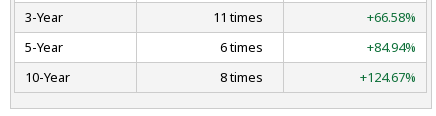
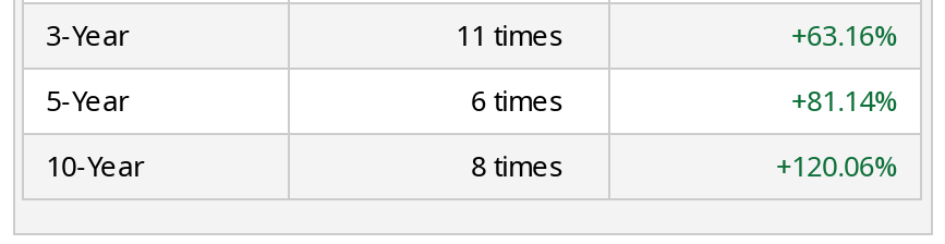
[367,8,416,26] +66.58% -> [792,16,898,55] +63.16%
[367,38,416,56] +84.94% -> [792,81,898,120] +81.14%
[360,68,416,86] +124.67% -> [776,146,898,186] +120.06%

